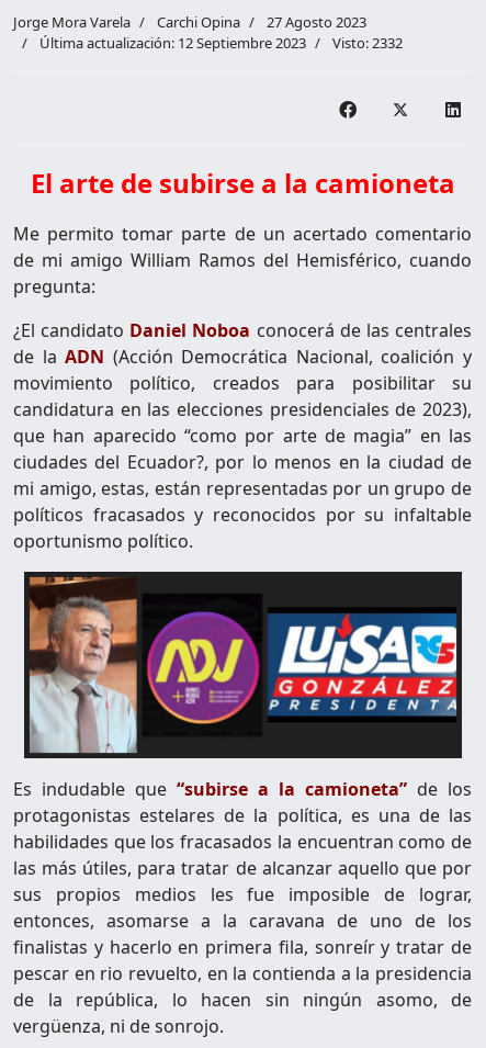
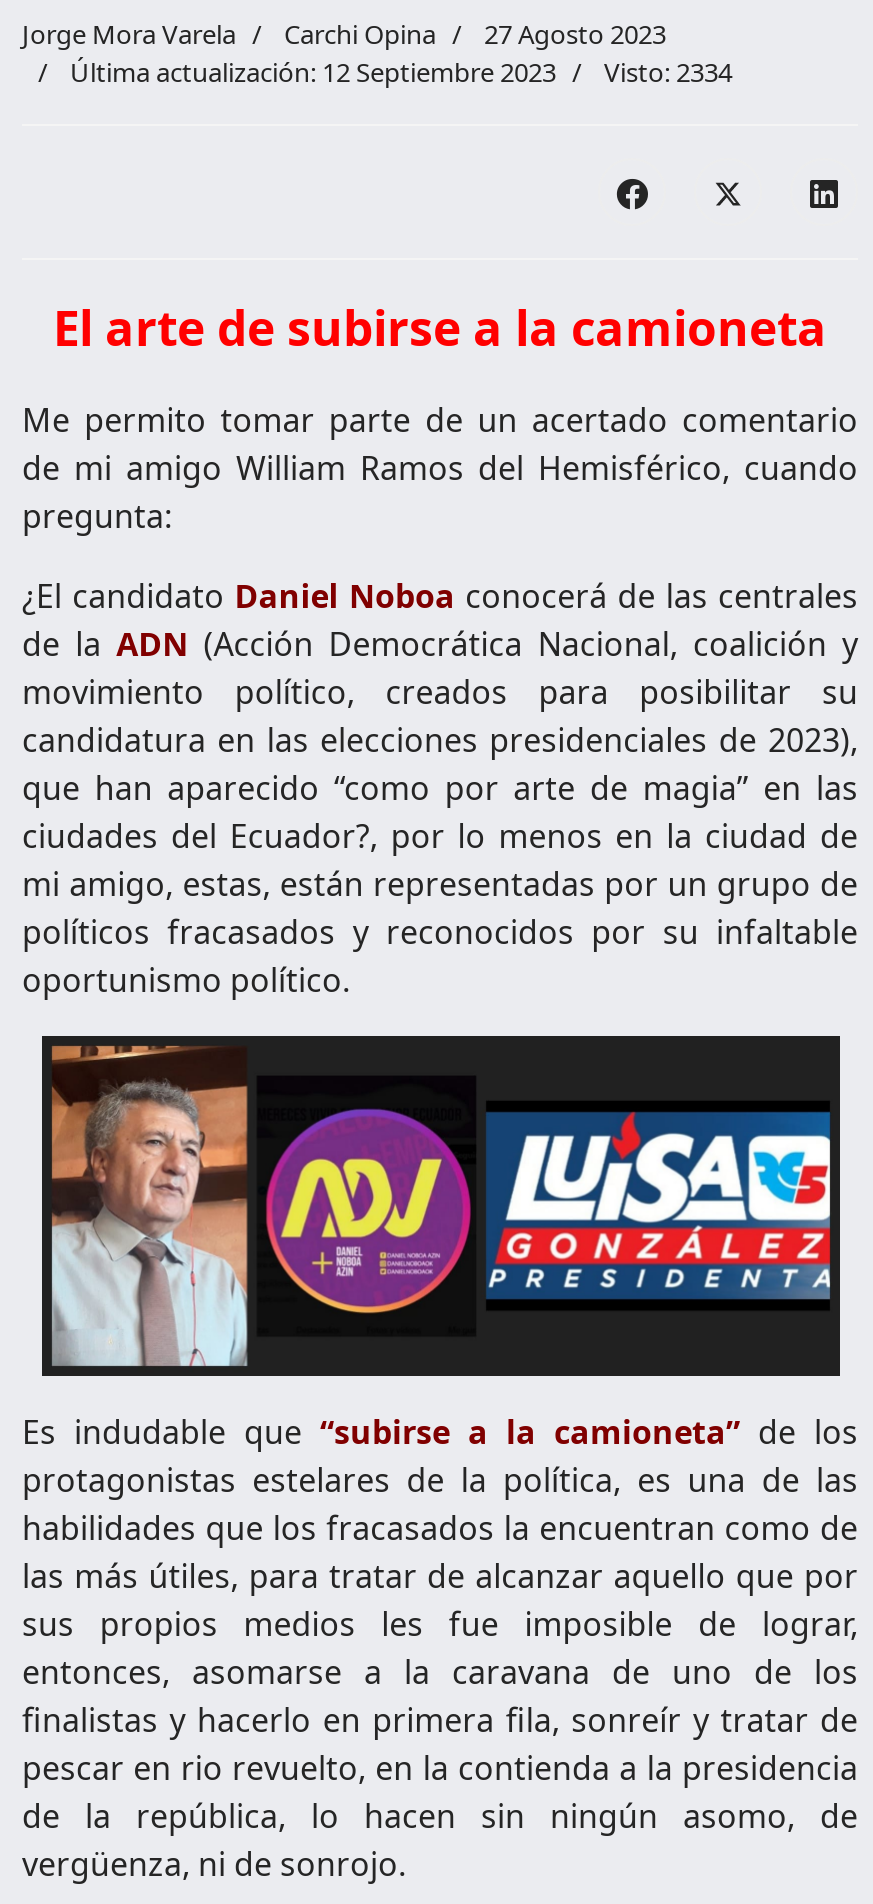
[39,33,403,53] Última actualización: 12 Septiembre 2023 Visto: 2332 -> [70,54,732,90] Última actualización: 12 Septiembre 2023 Visto: 2334

